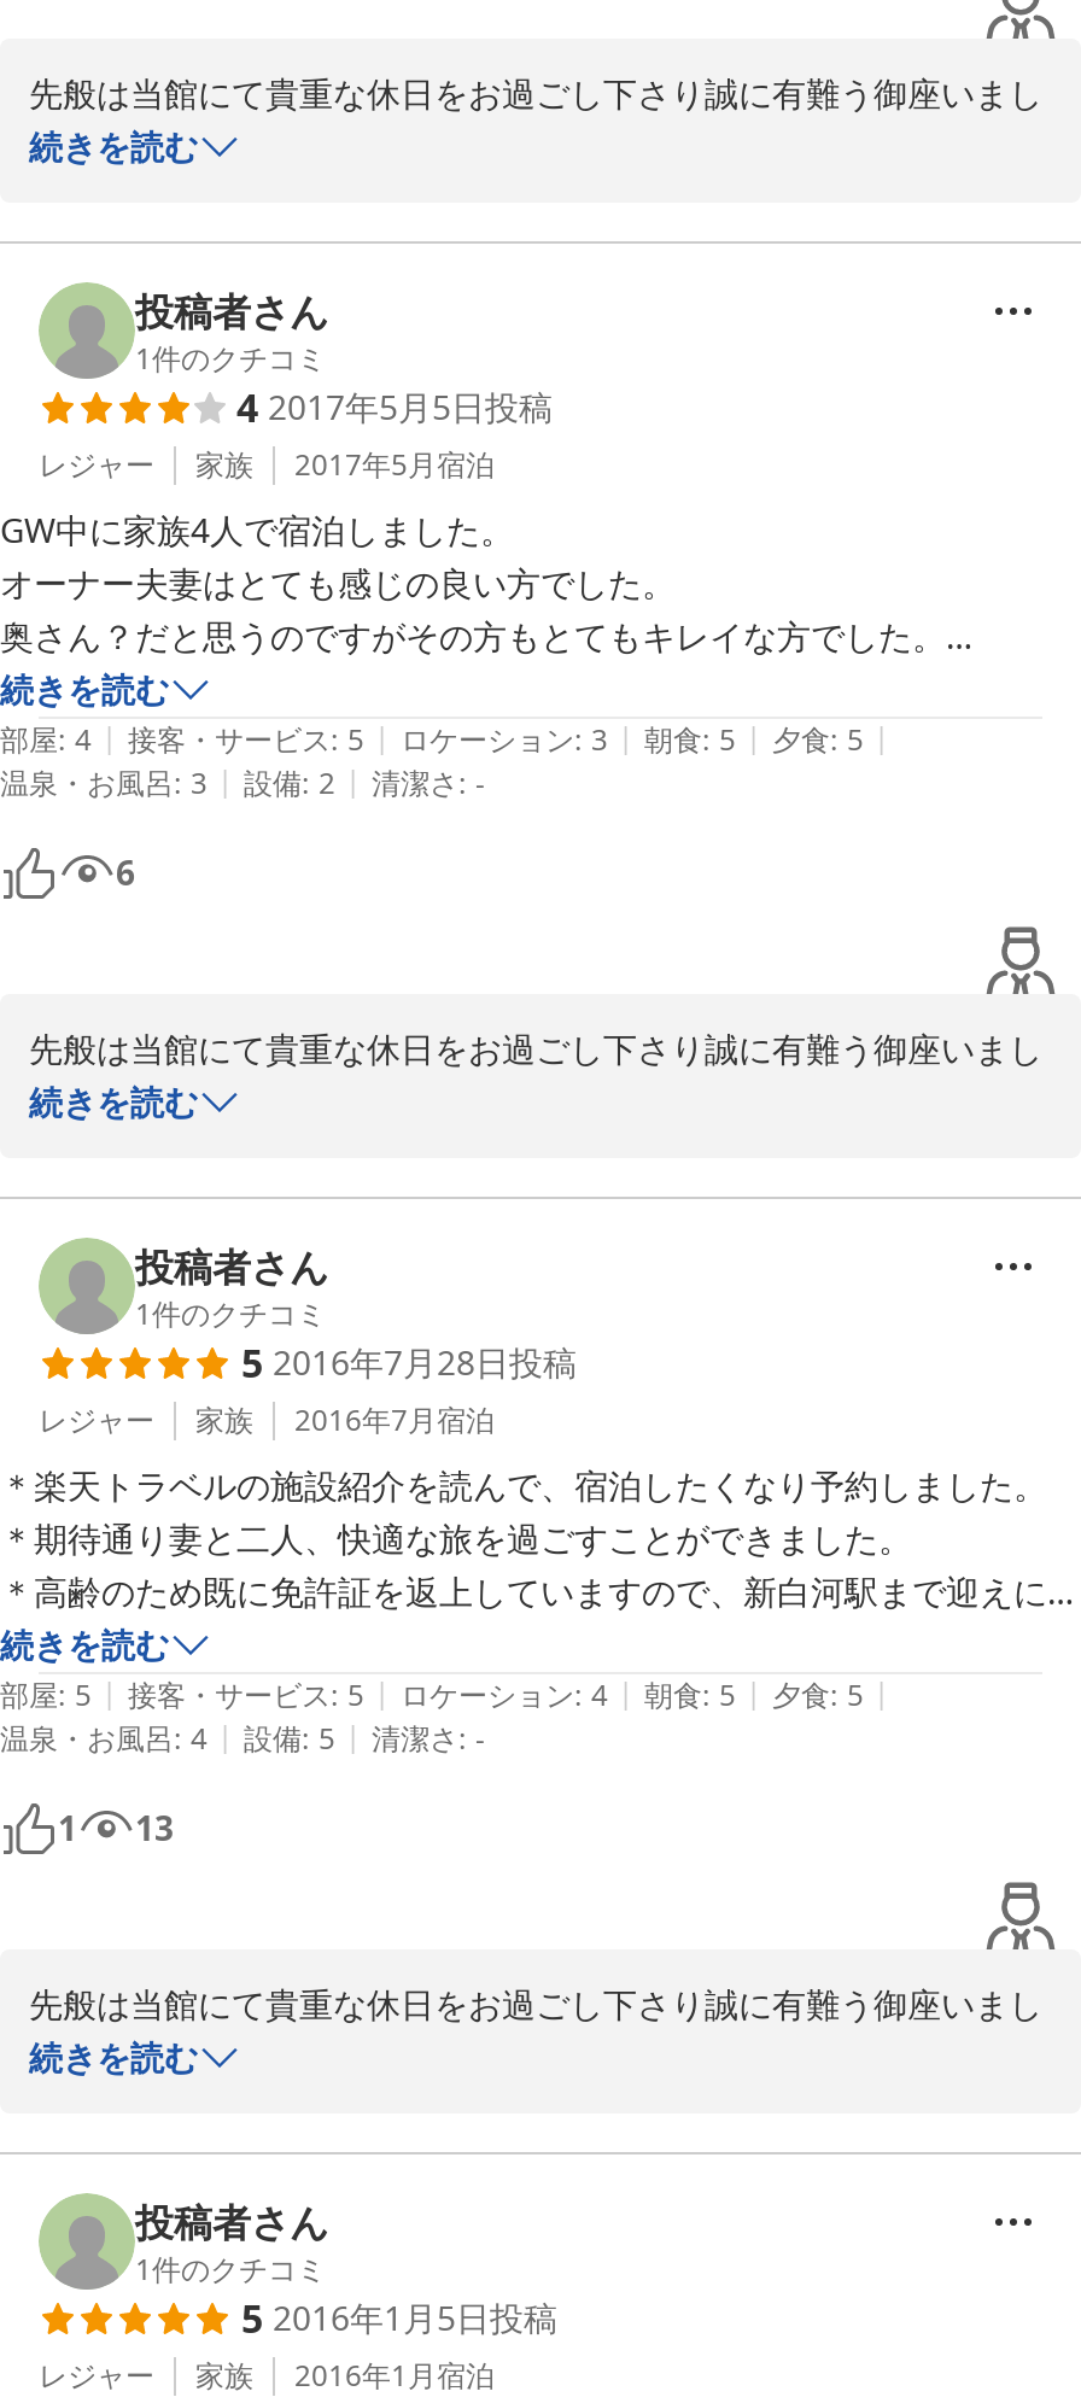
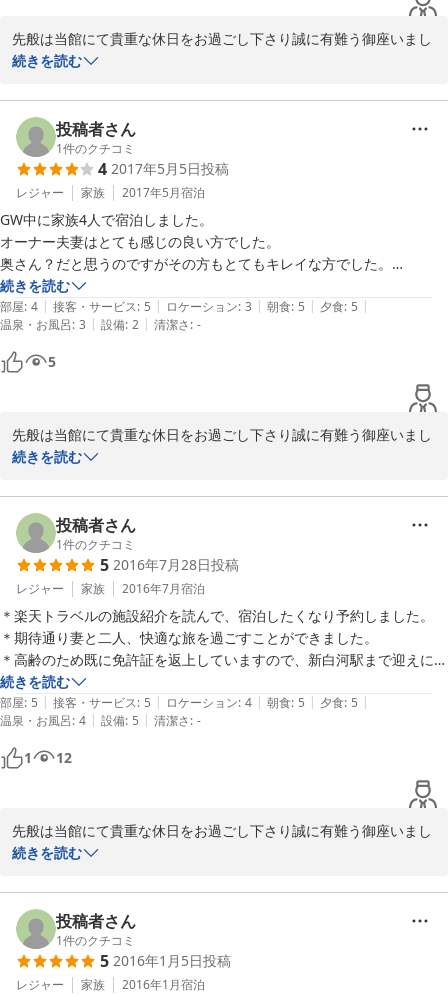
[116,849,135,895] 6 -> [48,352,56,371] 5
[58,1805,174,1851] 1 13 -> [24,748,72,767] 1 12

